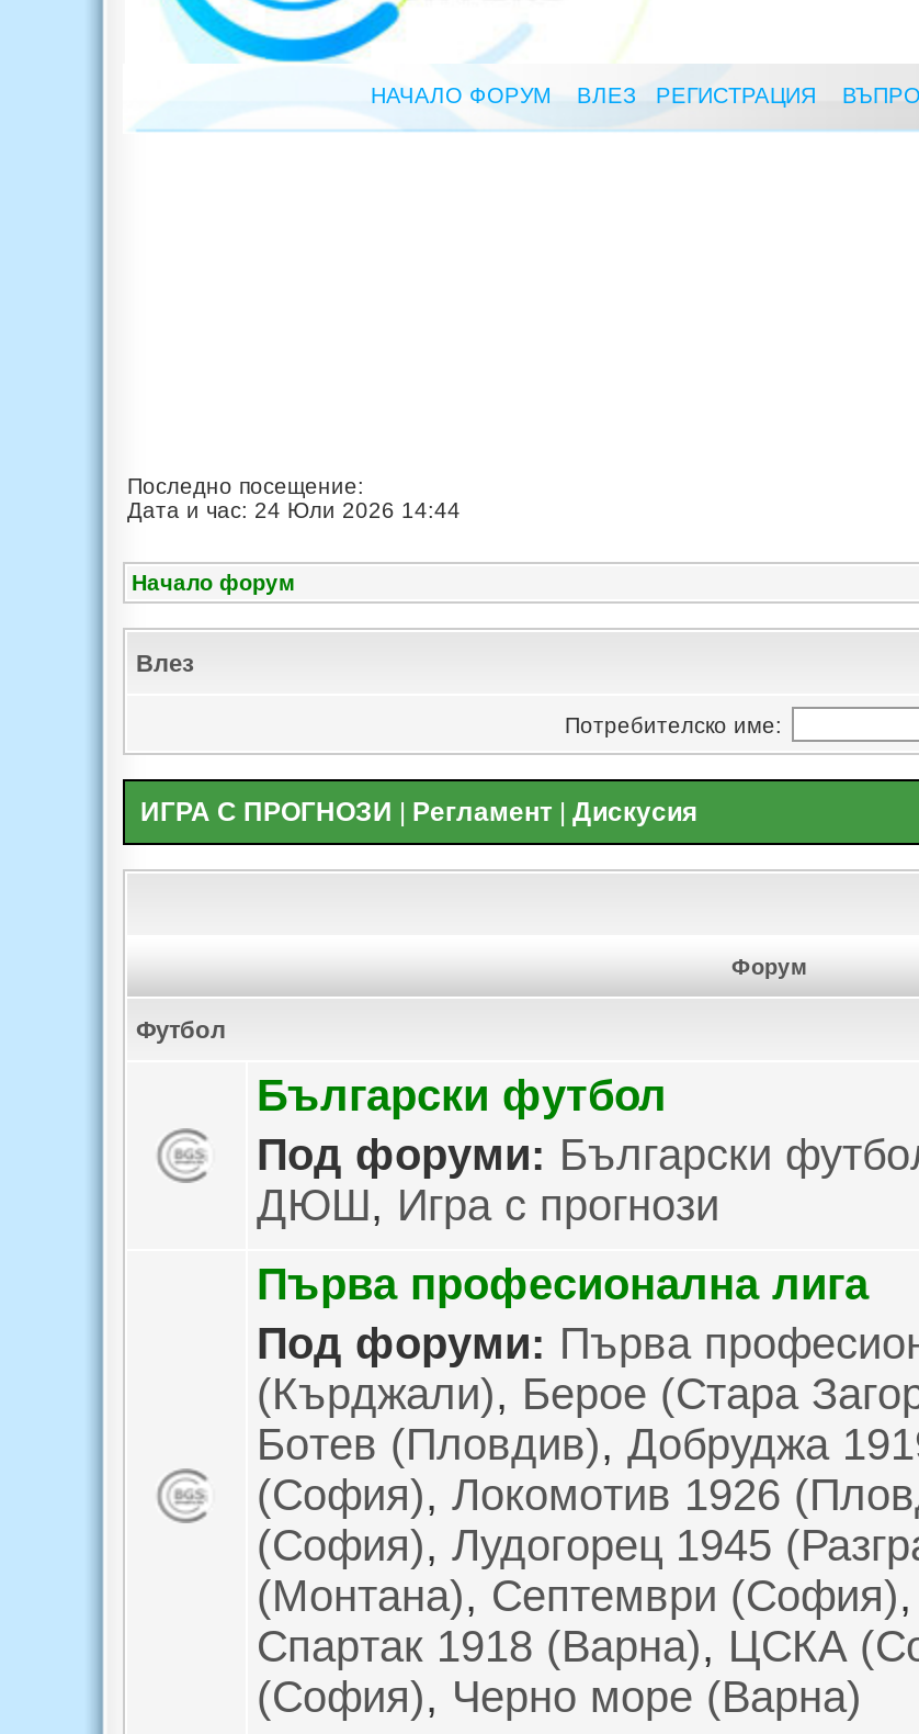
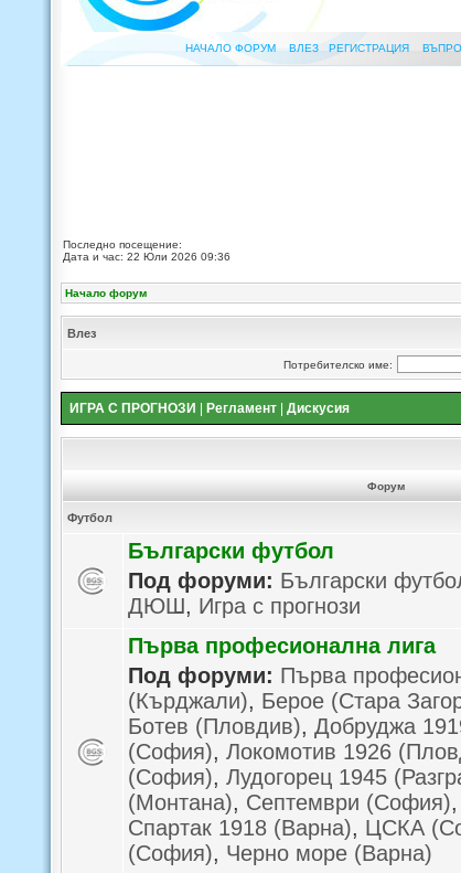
[127,498,461,522] Дата и час: 24 Юли 2026 14:44 -> [63,251,230,263] Дата и час: 22 Юли 2026 09:36

